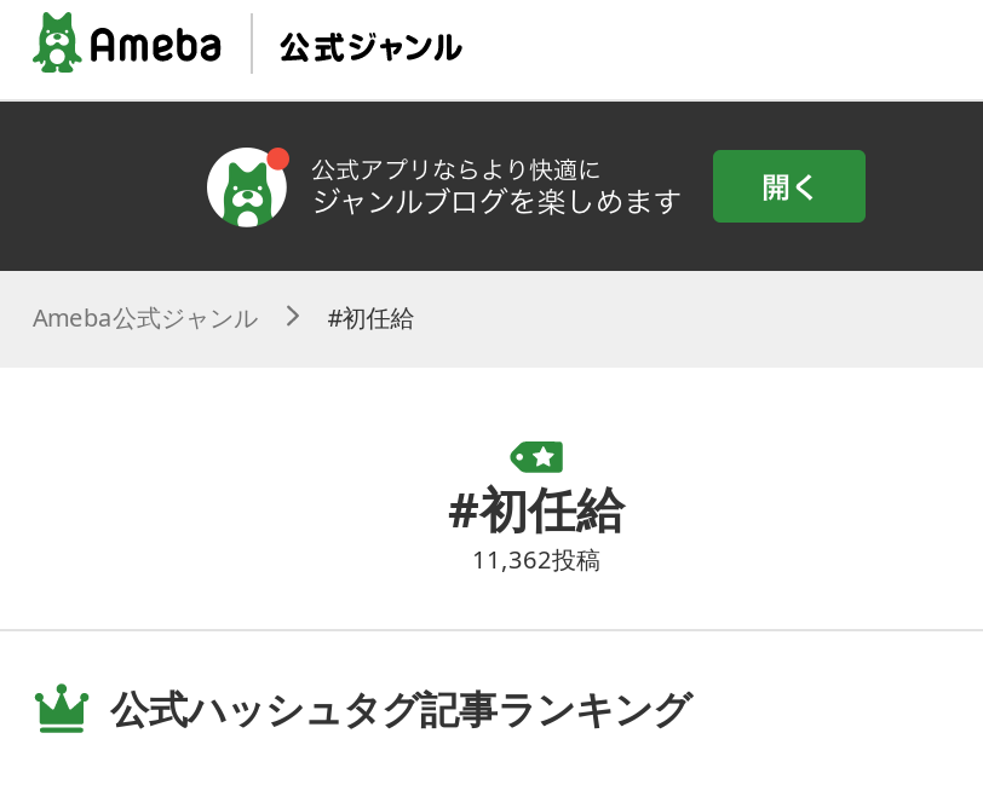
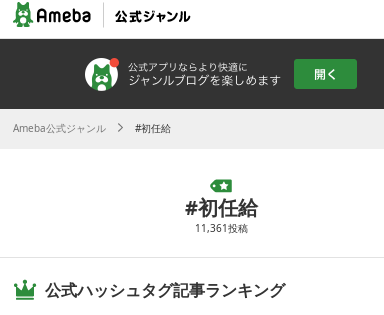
[472,541,600,575] 11,362投稿 -> [194,221,247,235] 11,361投稿

